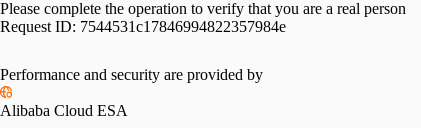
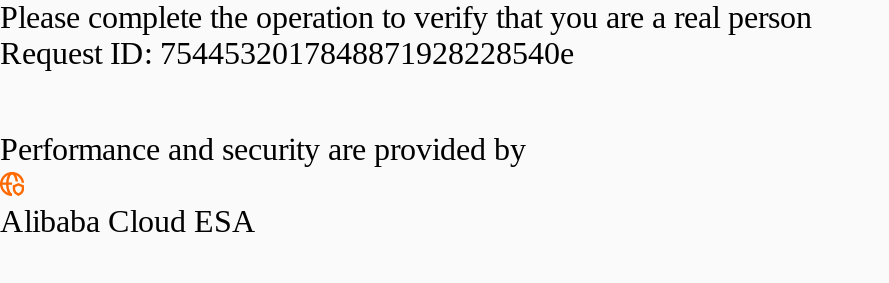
[0,18,286,35] Request ID: 7544531c17846994822357984e -> [0,36,574,70] Request ID: 7544532017848871928228540e

